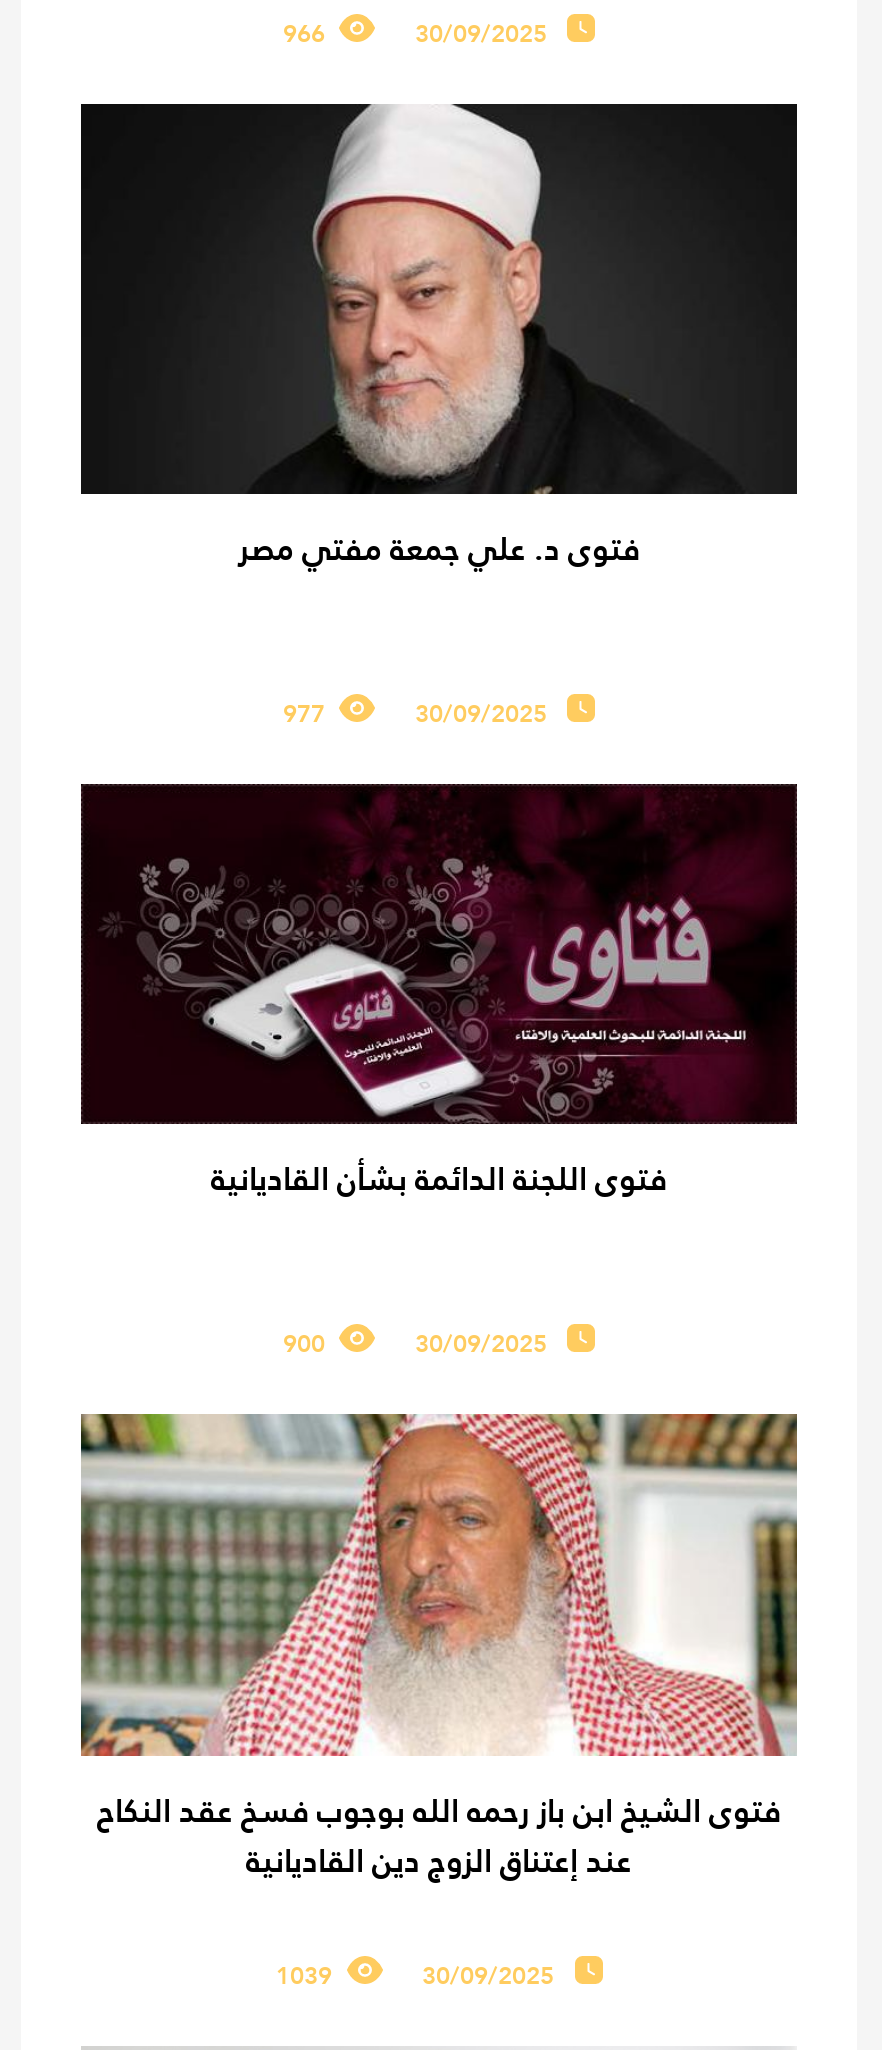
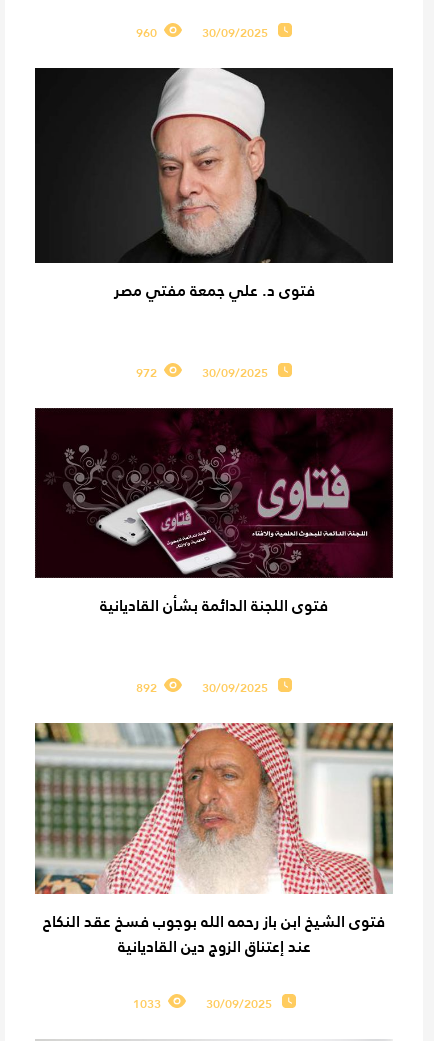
[283,12,325,56] 966 -> [136,22,157,44] 960
[283,691,325,735] 977 -> [136,362,157,384] 972
[283,1322,325,1366] 900 -> [136,677,157,699] 892
[276,1953,332,1997] 1039 -> [132,992,160,1014] 1033

